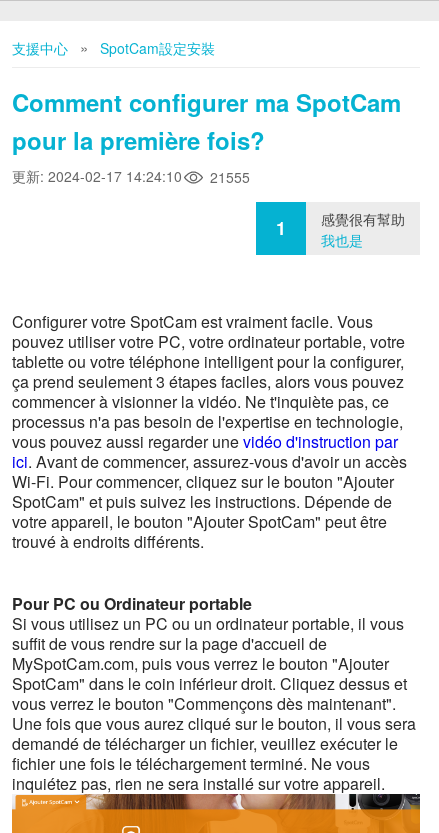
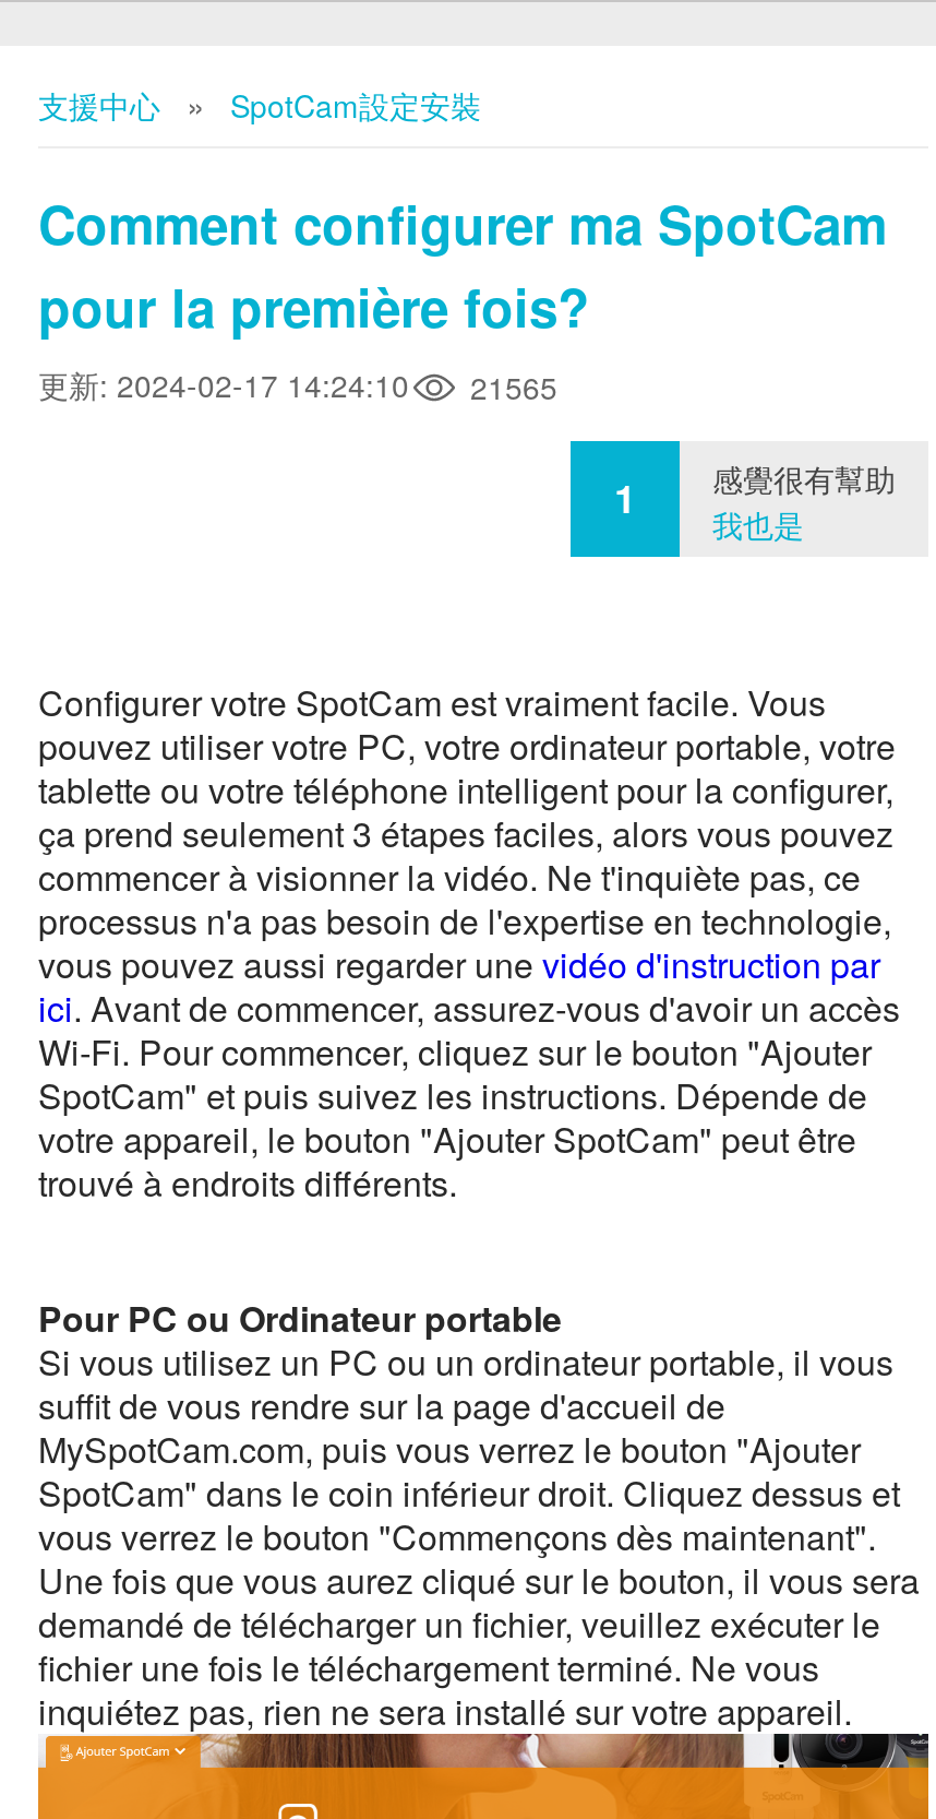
[12,166,250,187] 更新: 2024-02-17 14:24:10 21555 -> [38,363,557,408] 更新: 2024-02-17 14:24:10 21565

